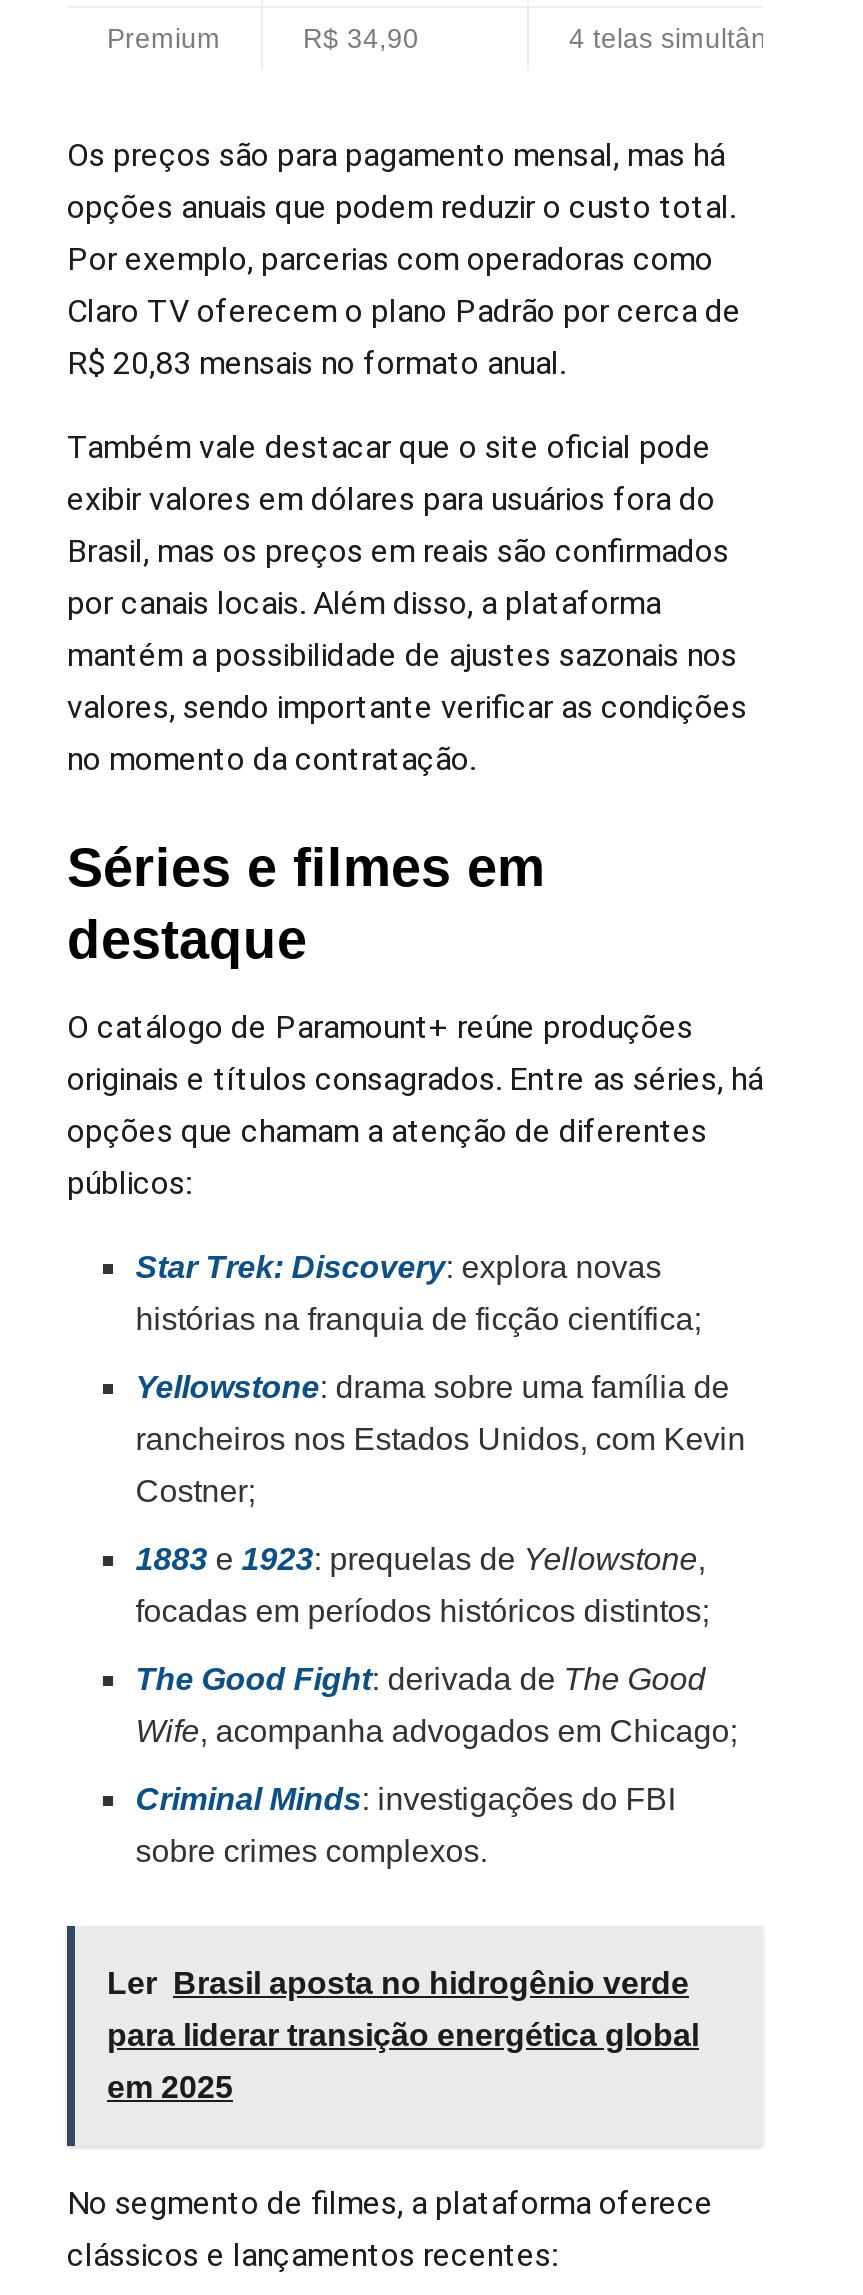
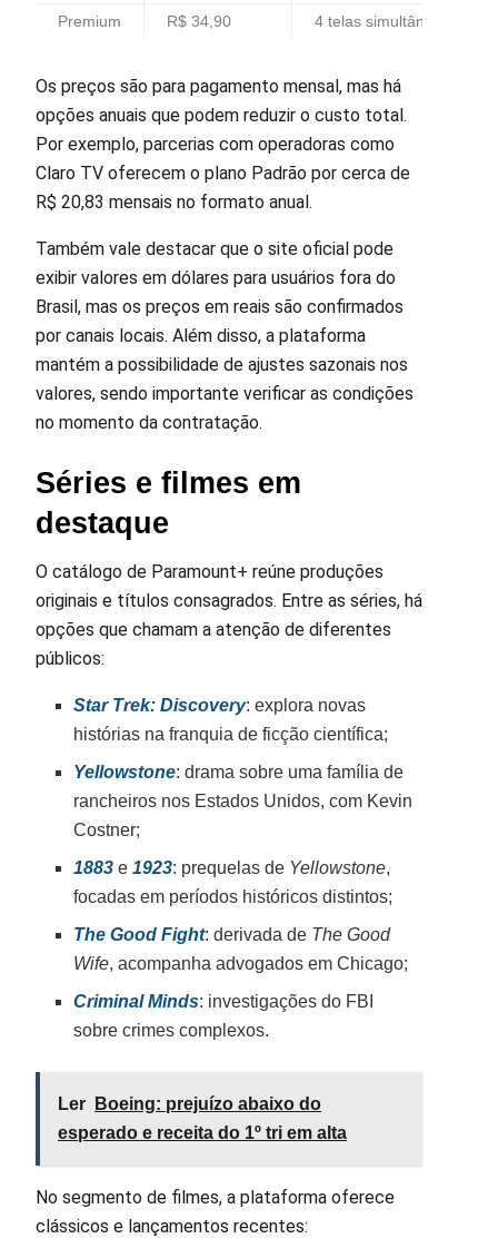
[107,1967,699,2105] Ler Brasil aposta no hidrogênio verde | para liderar transição energética global | em 2025 -> [58,1095,347,1143] Ler Boeing: prejuízo abaixo do | esperado e receita do 1º tri em alta

